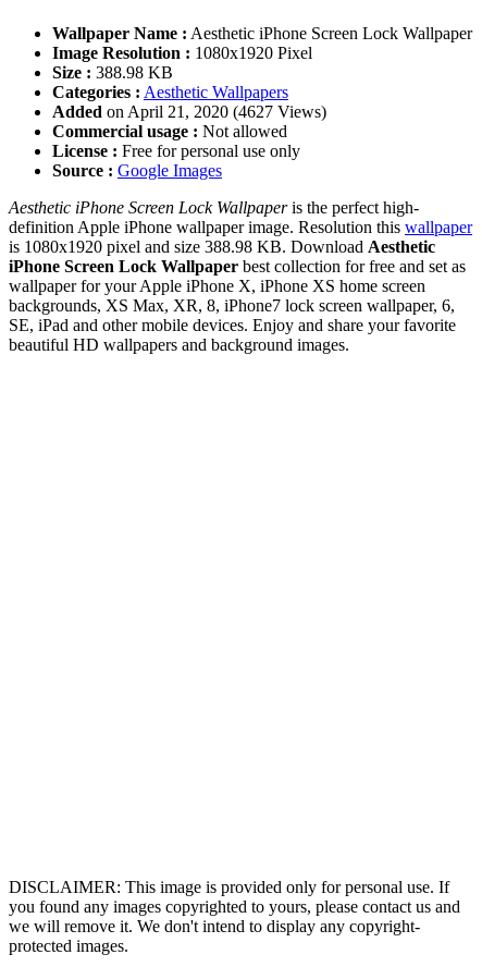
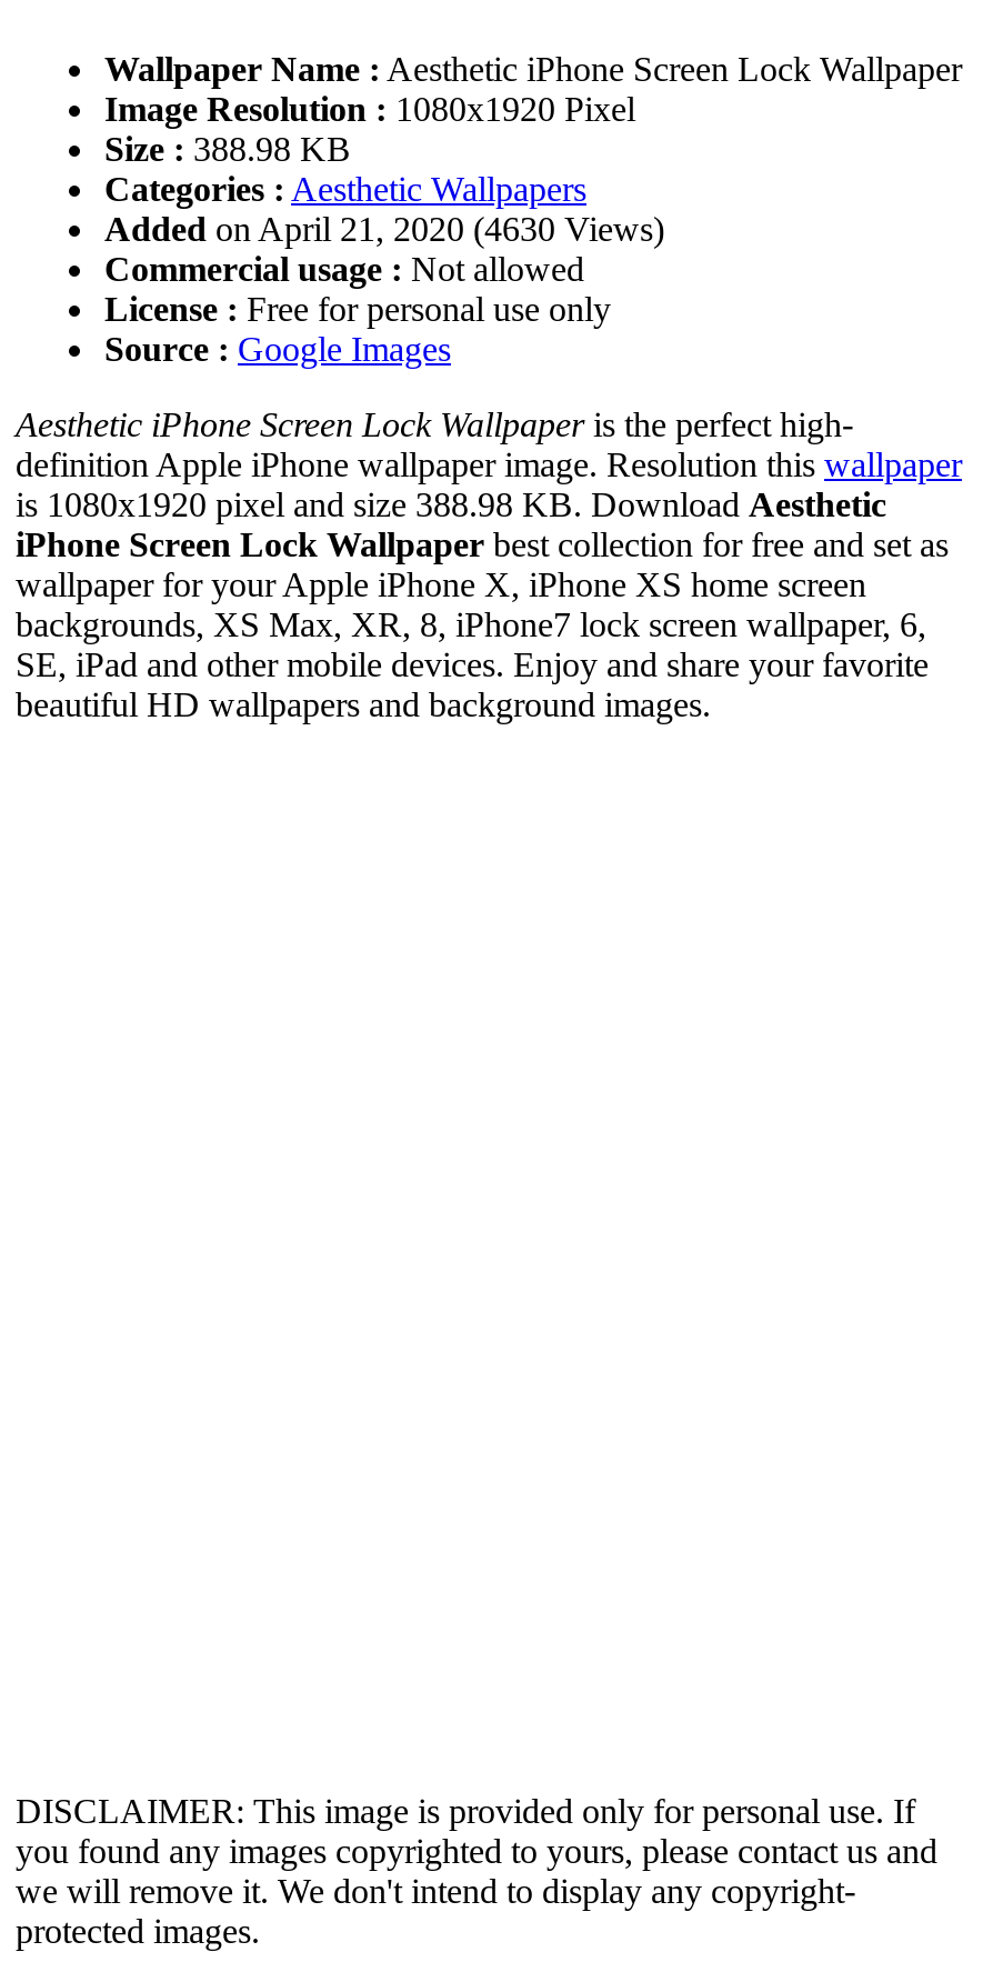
[52,103,326,121] Added on April 21, 2020 (4627 Views) -> [104,211,664,249] Added on April 21, 2020 (4630 Views)

